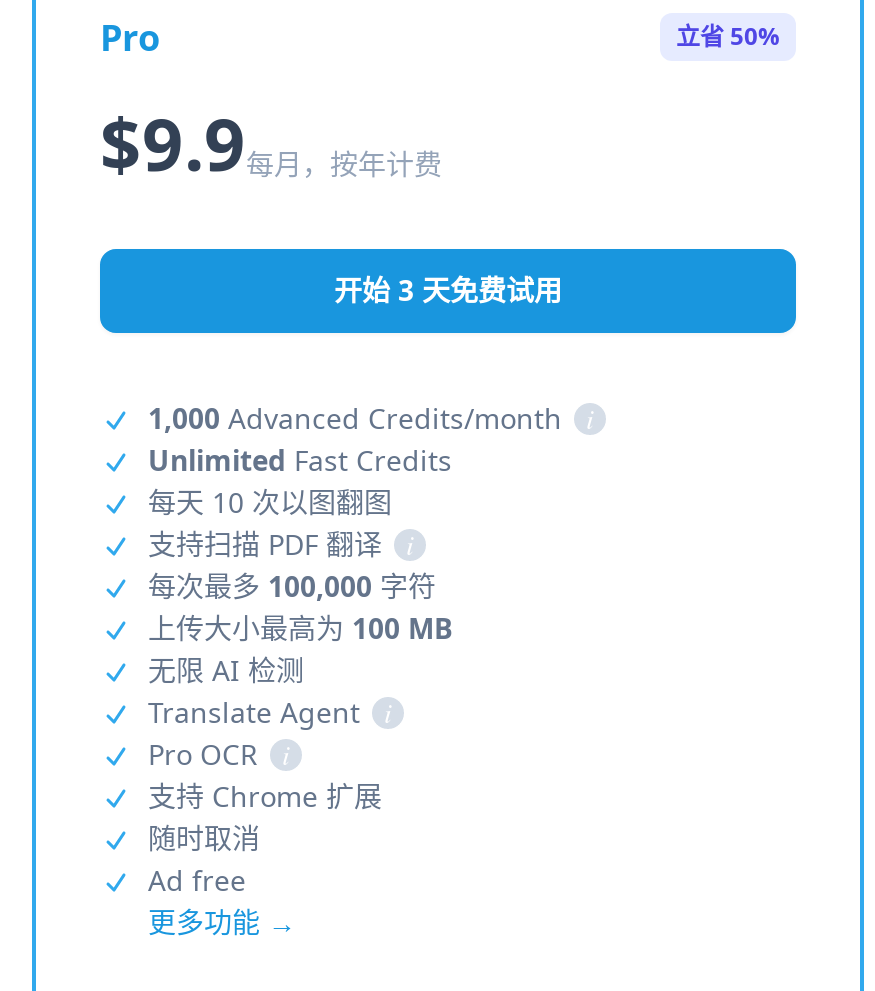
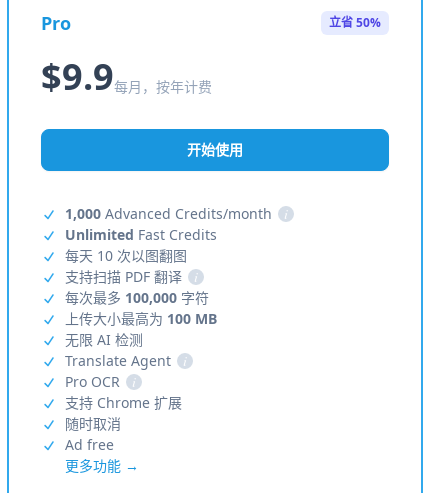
[334,271,562,309] 开始 3 天免费试用 -> [187,140,243,159] 开始使用

